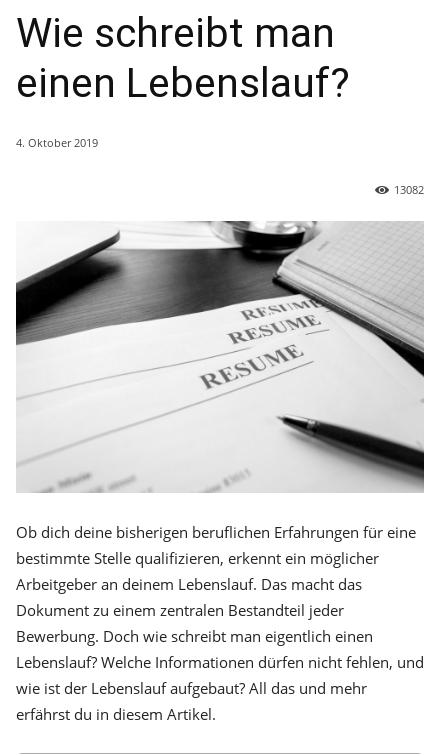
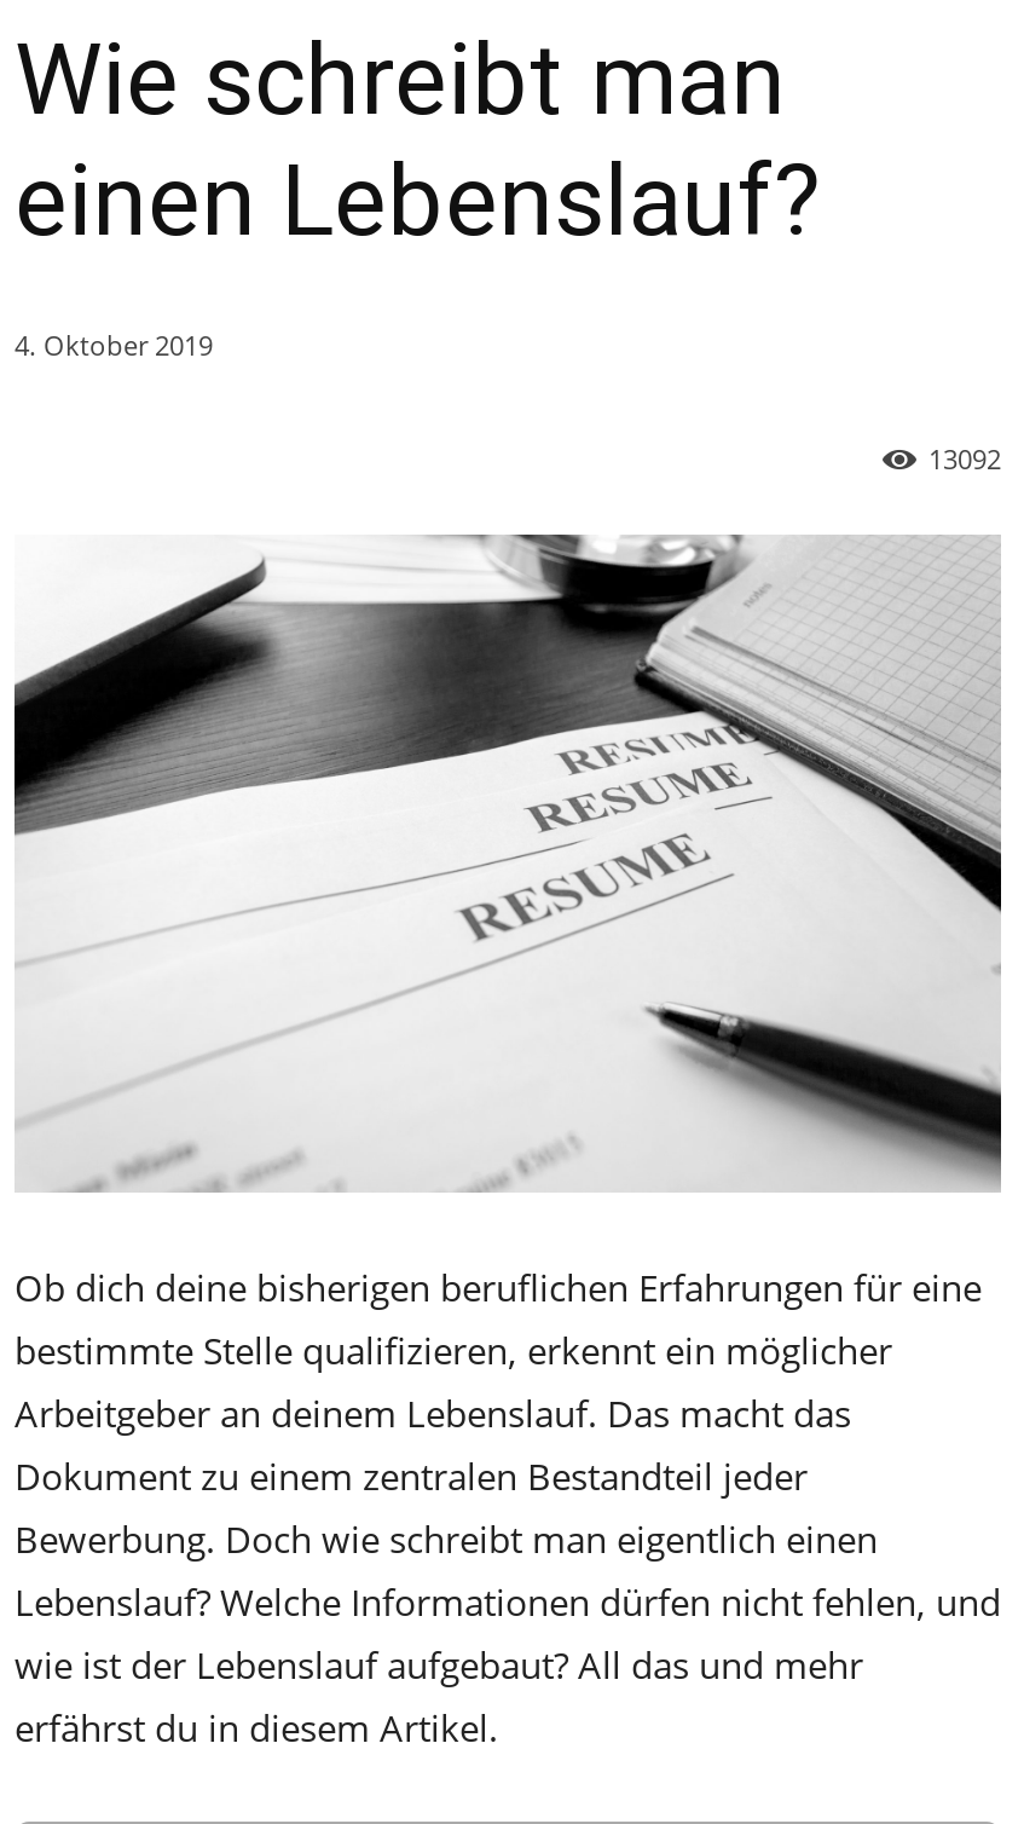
[394,182,424,197] 13082 -> [928,441,1001,477] 13092

